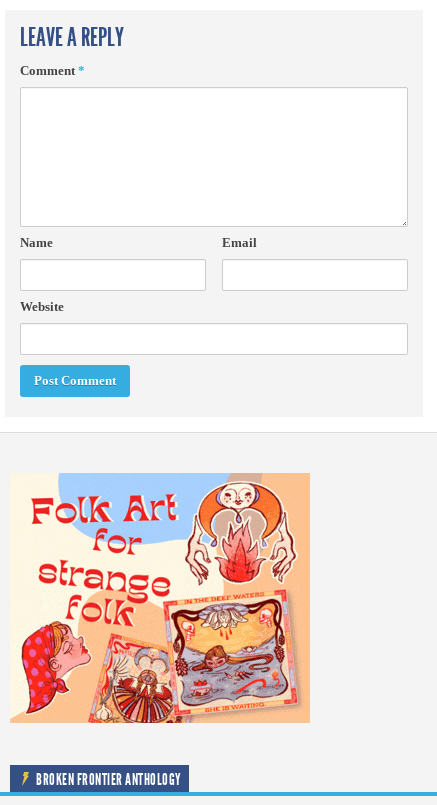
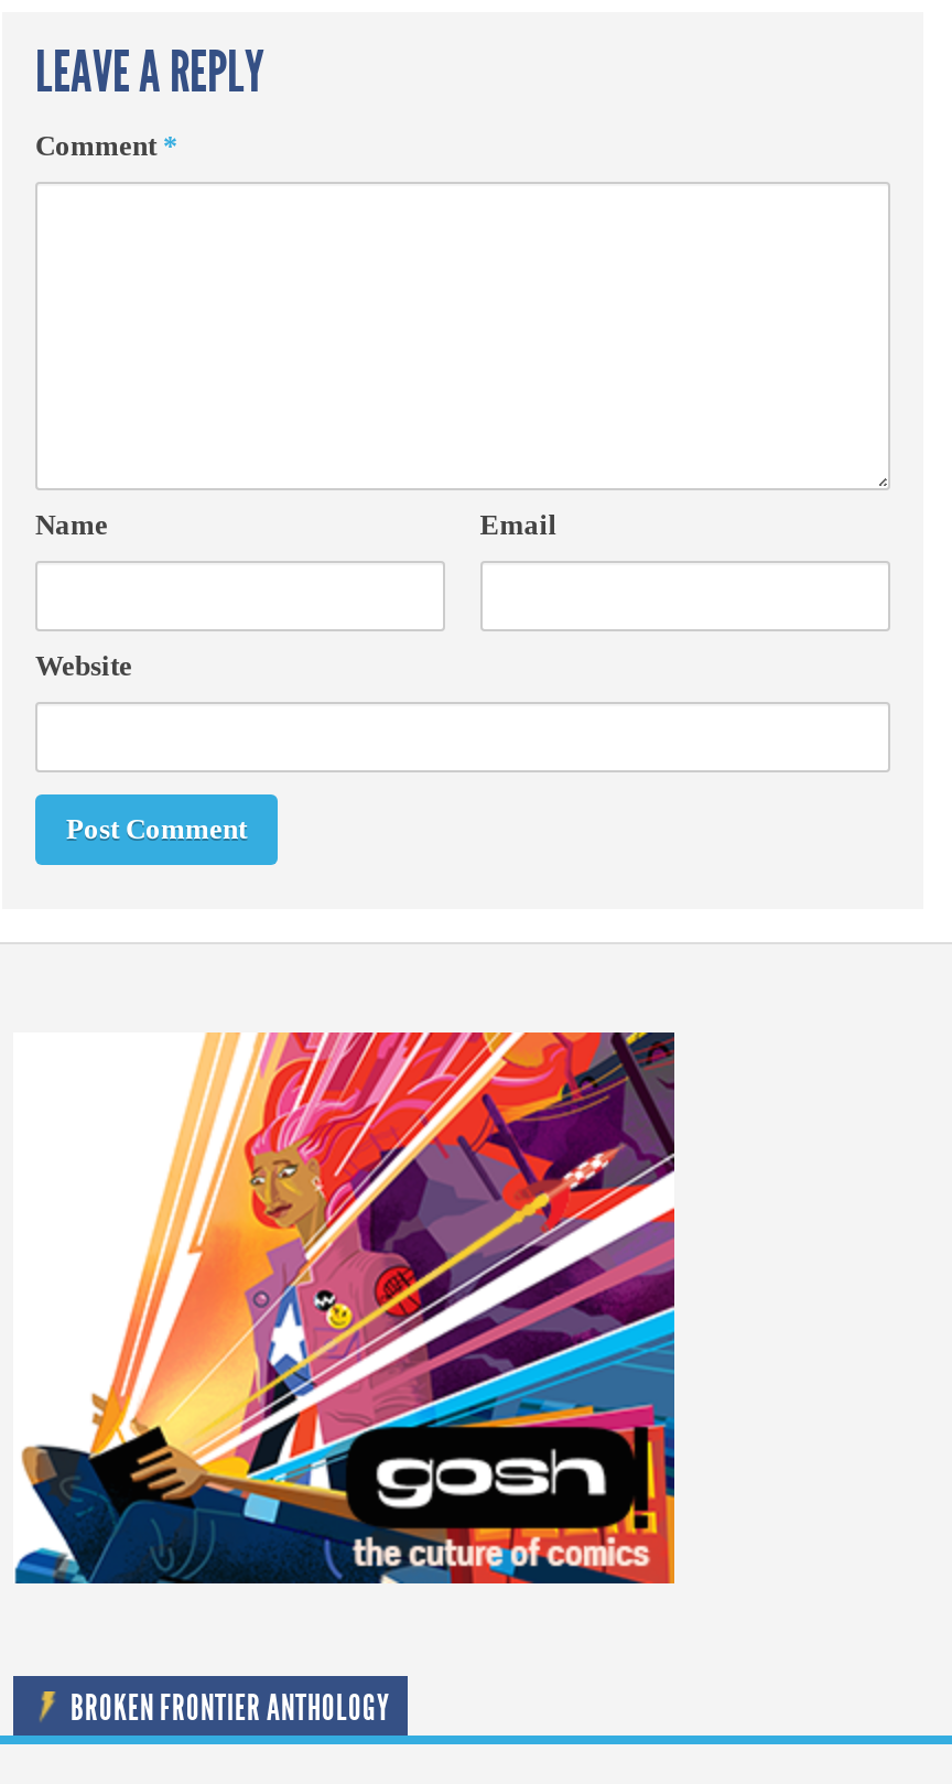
[10,473,311,724] [image] -> [13,1030,677,1586] [image]

